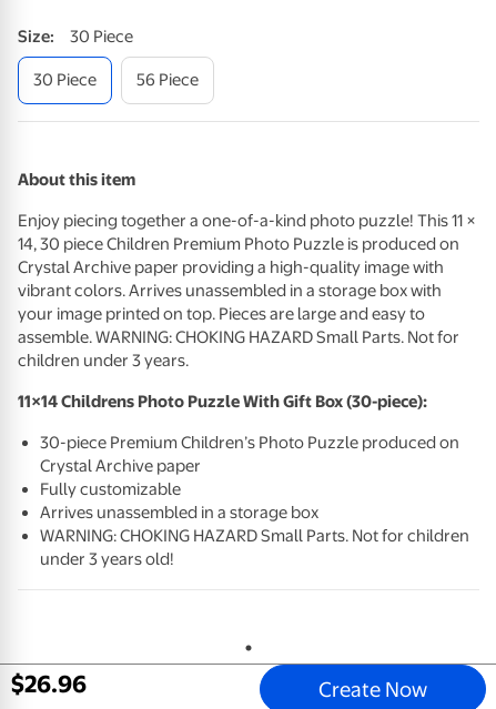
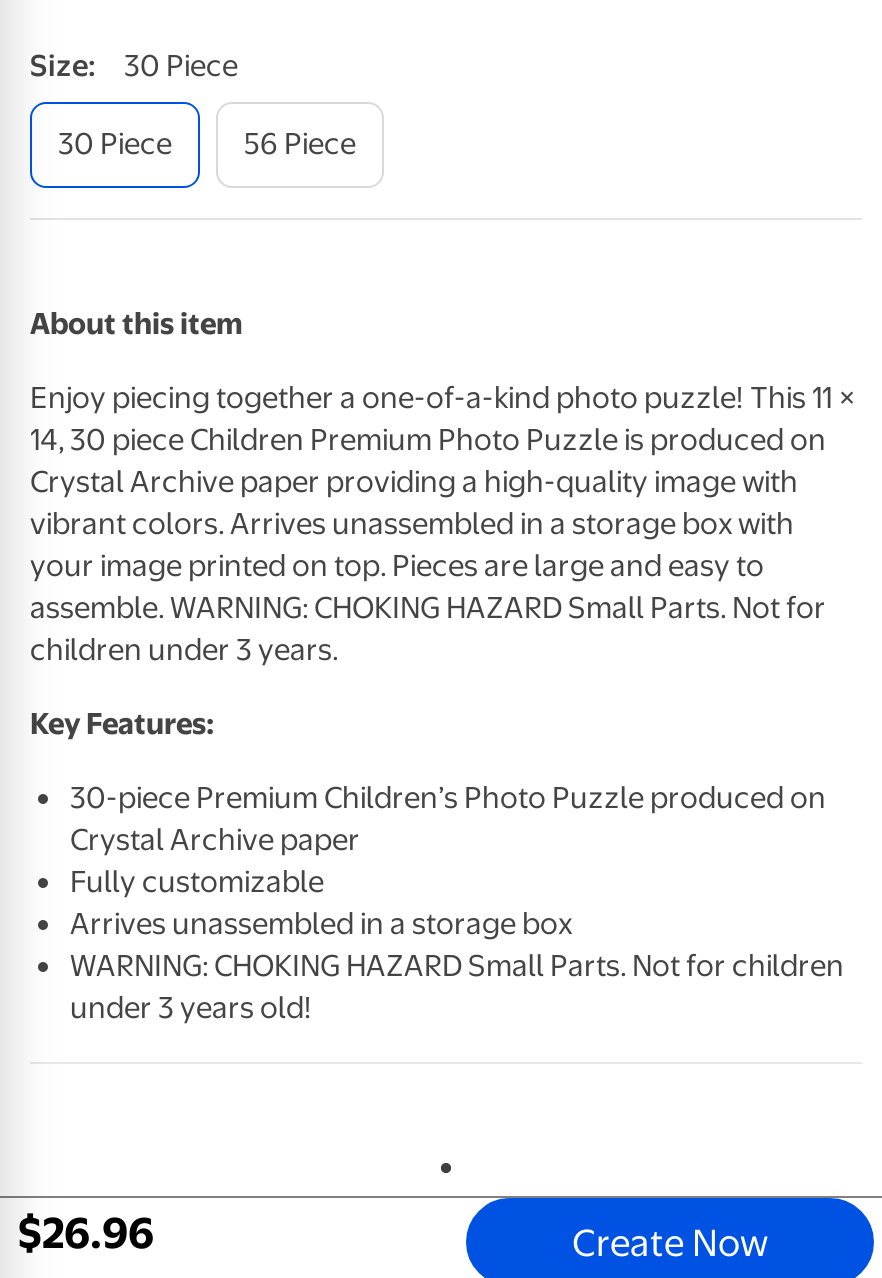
[18,392,427,412] 11×14 Childrens Photo Puzzle With Gift Box (30-piece): -> [30,706,214,742] Key Features:

